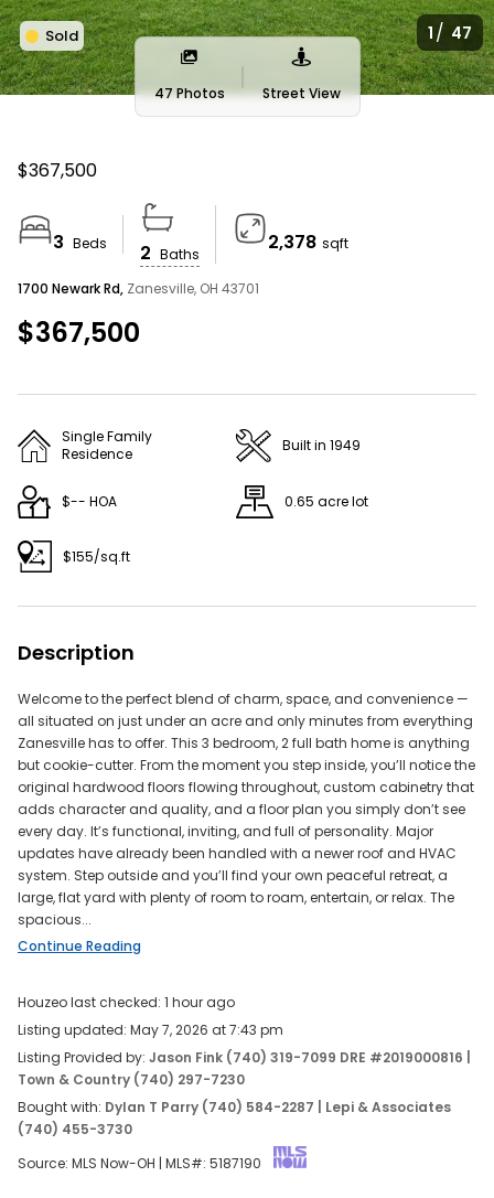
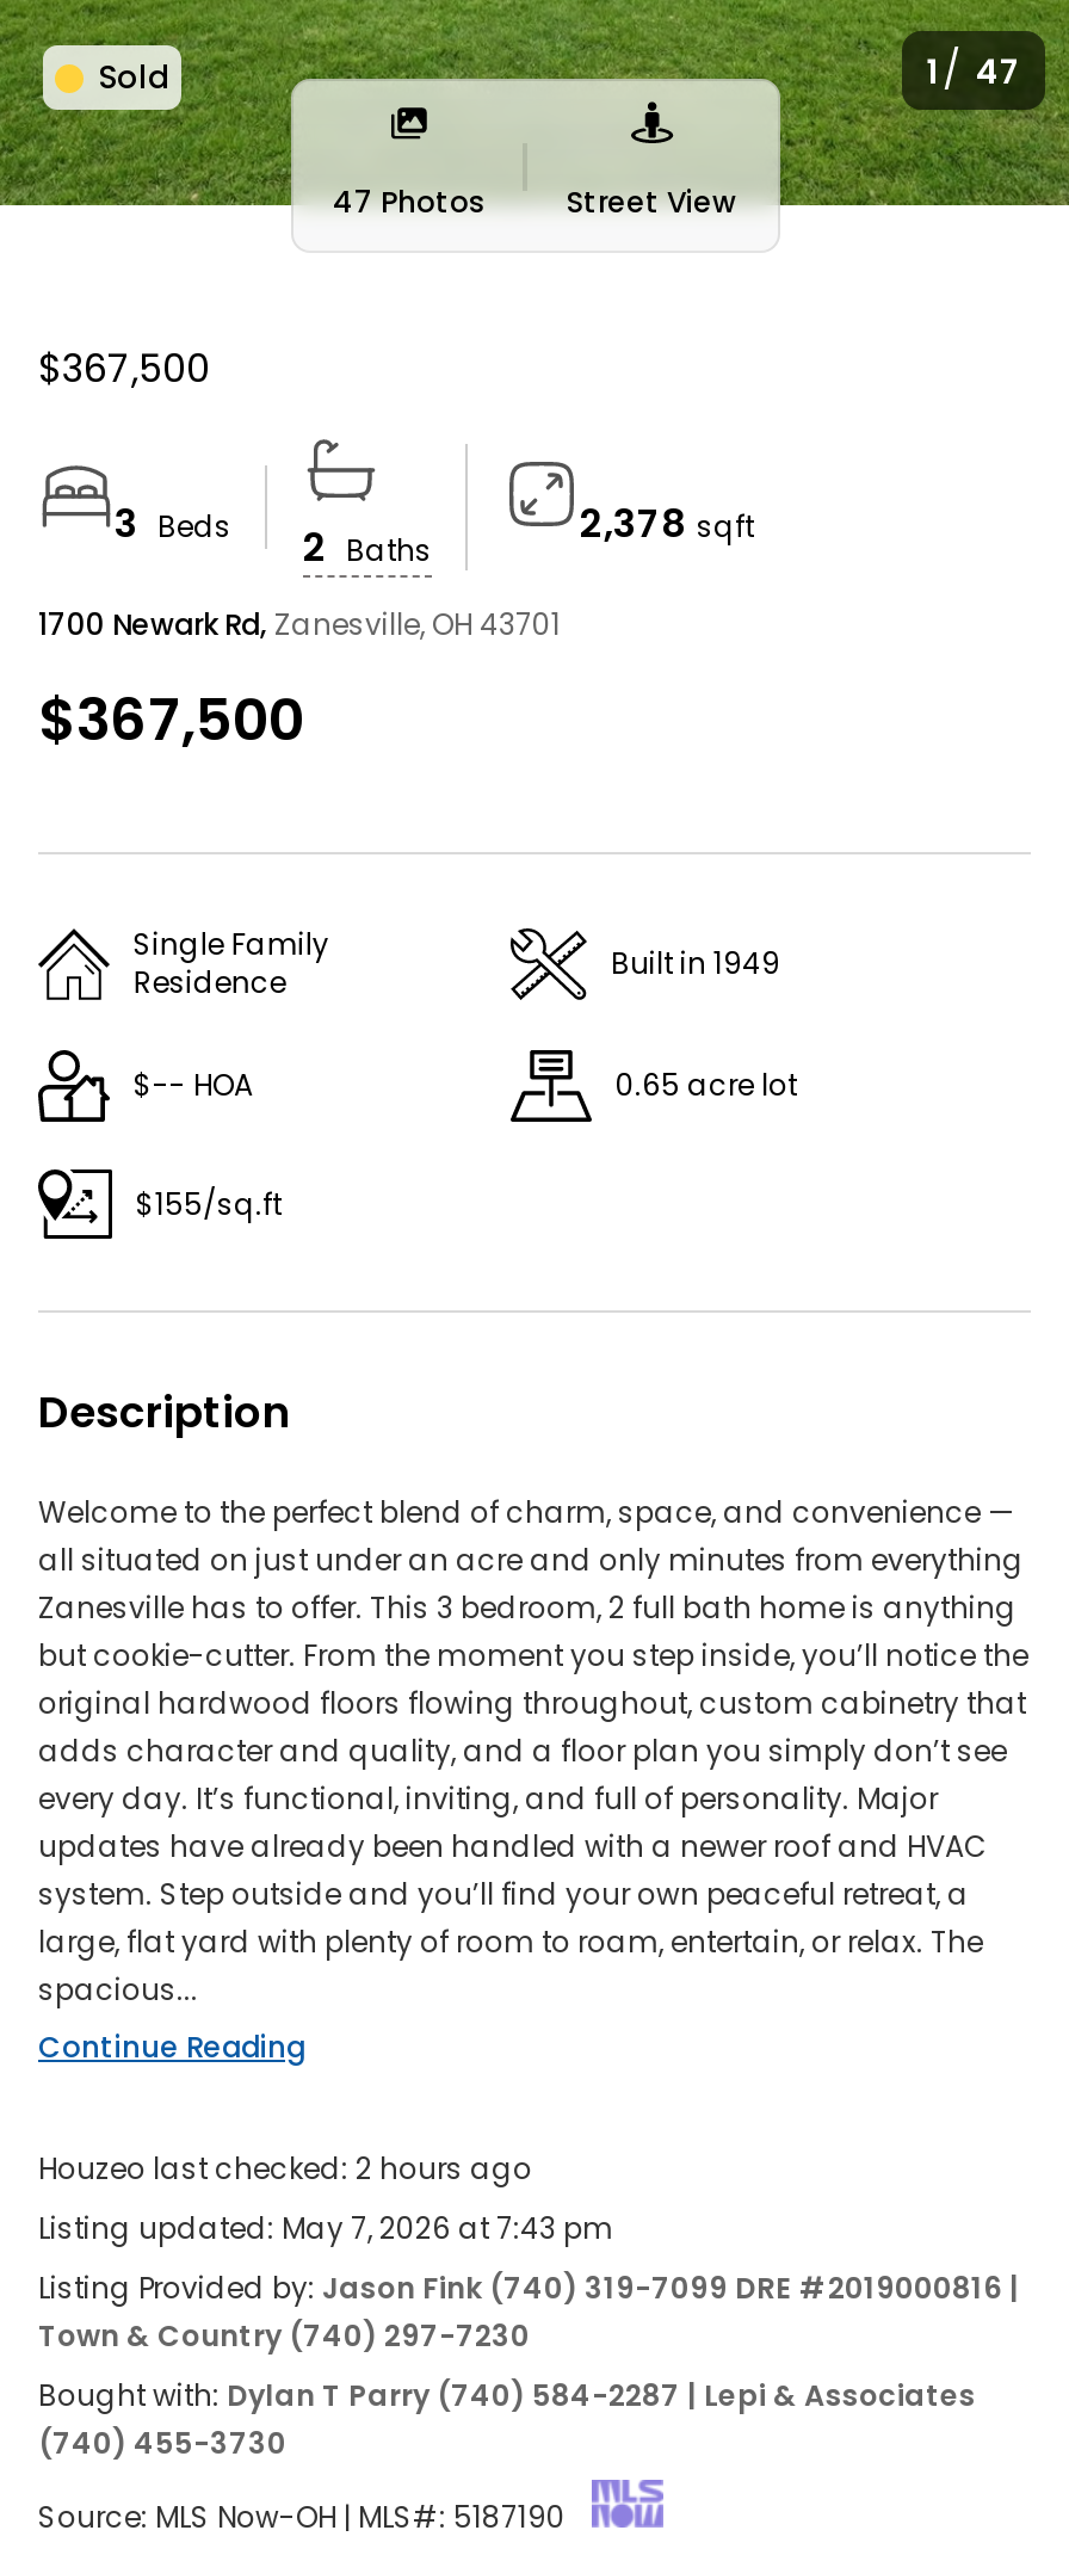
[18,993,235,1012] Houzeo last checked: 1 hour ago -> [38,2148,532,2189] Houzeo last checked: 2 hours ago

